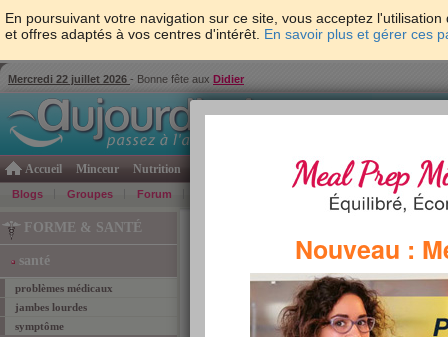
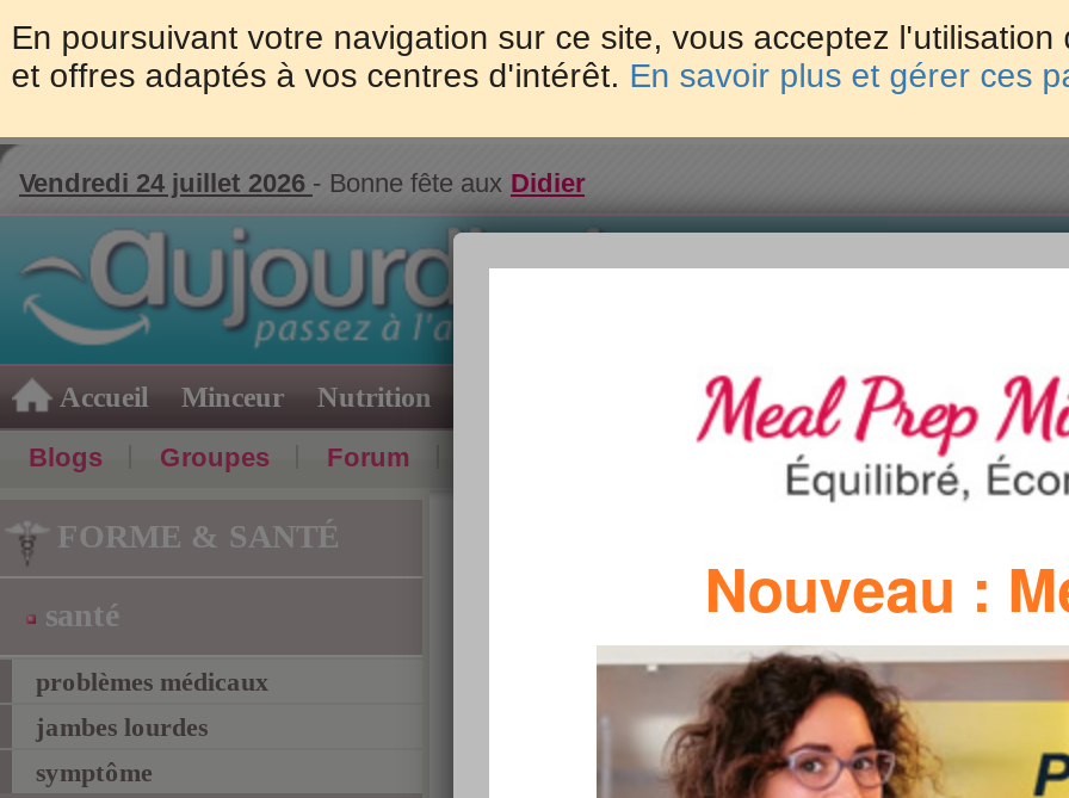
[8,73,244,85] Mercredi 22 juillet 2026 - Bonne fête aux Didier -> [19,168,585,197] Vendredi 24 juillet 2026 - Bonne fête aux Didier

